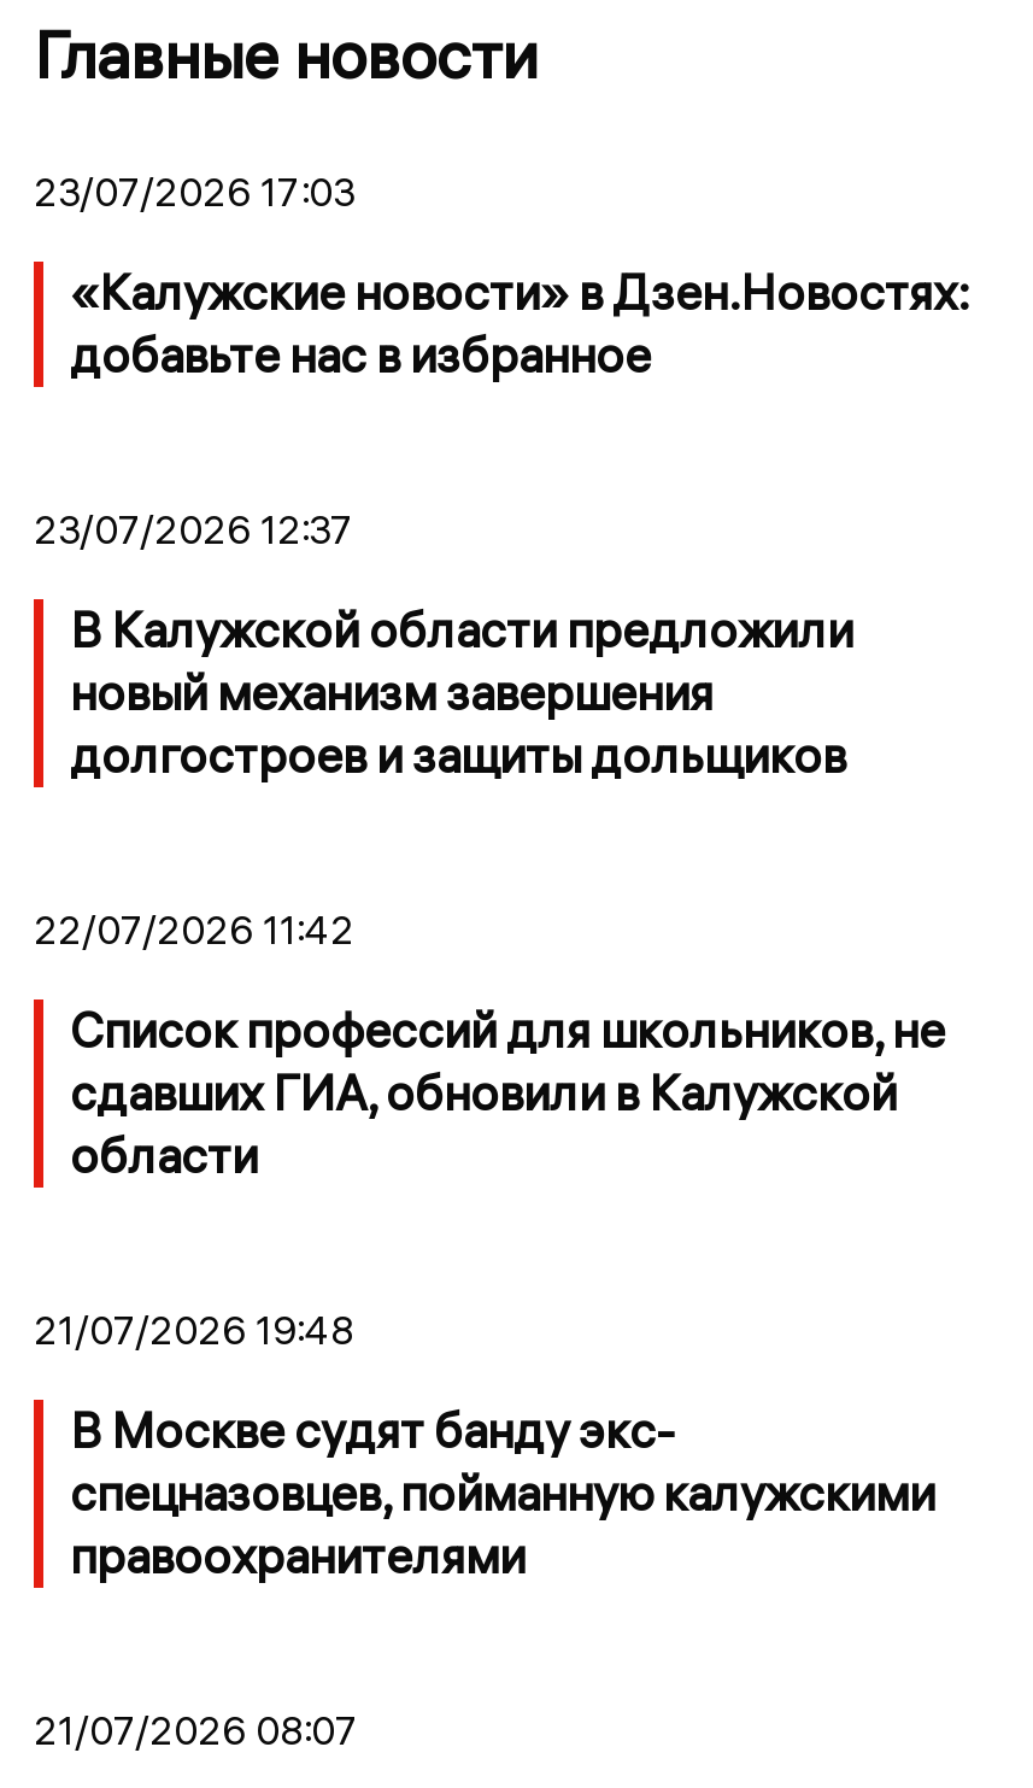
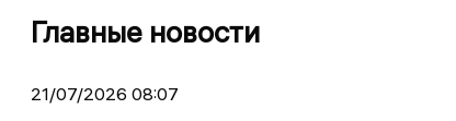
[34,168,969,1586] 23/07/2026 17:03 | «Калужские новости» в Дзен.Новостях: | добавьте нас в избранное | 23/07/2026 12:37 | В Калужской области предложили | новый механизм завершения | долгостроев и защиты дольщиков | 22/07/2026 11:42 | Список профессий для школьников, не | сдавших ГИА, обновили в Калужской | области | 21/07/2026 19:48 | В Москве судят банду экс- | спецназовцев, пойманную калужскими | правоохранителями -> none

